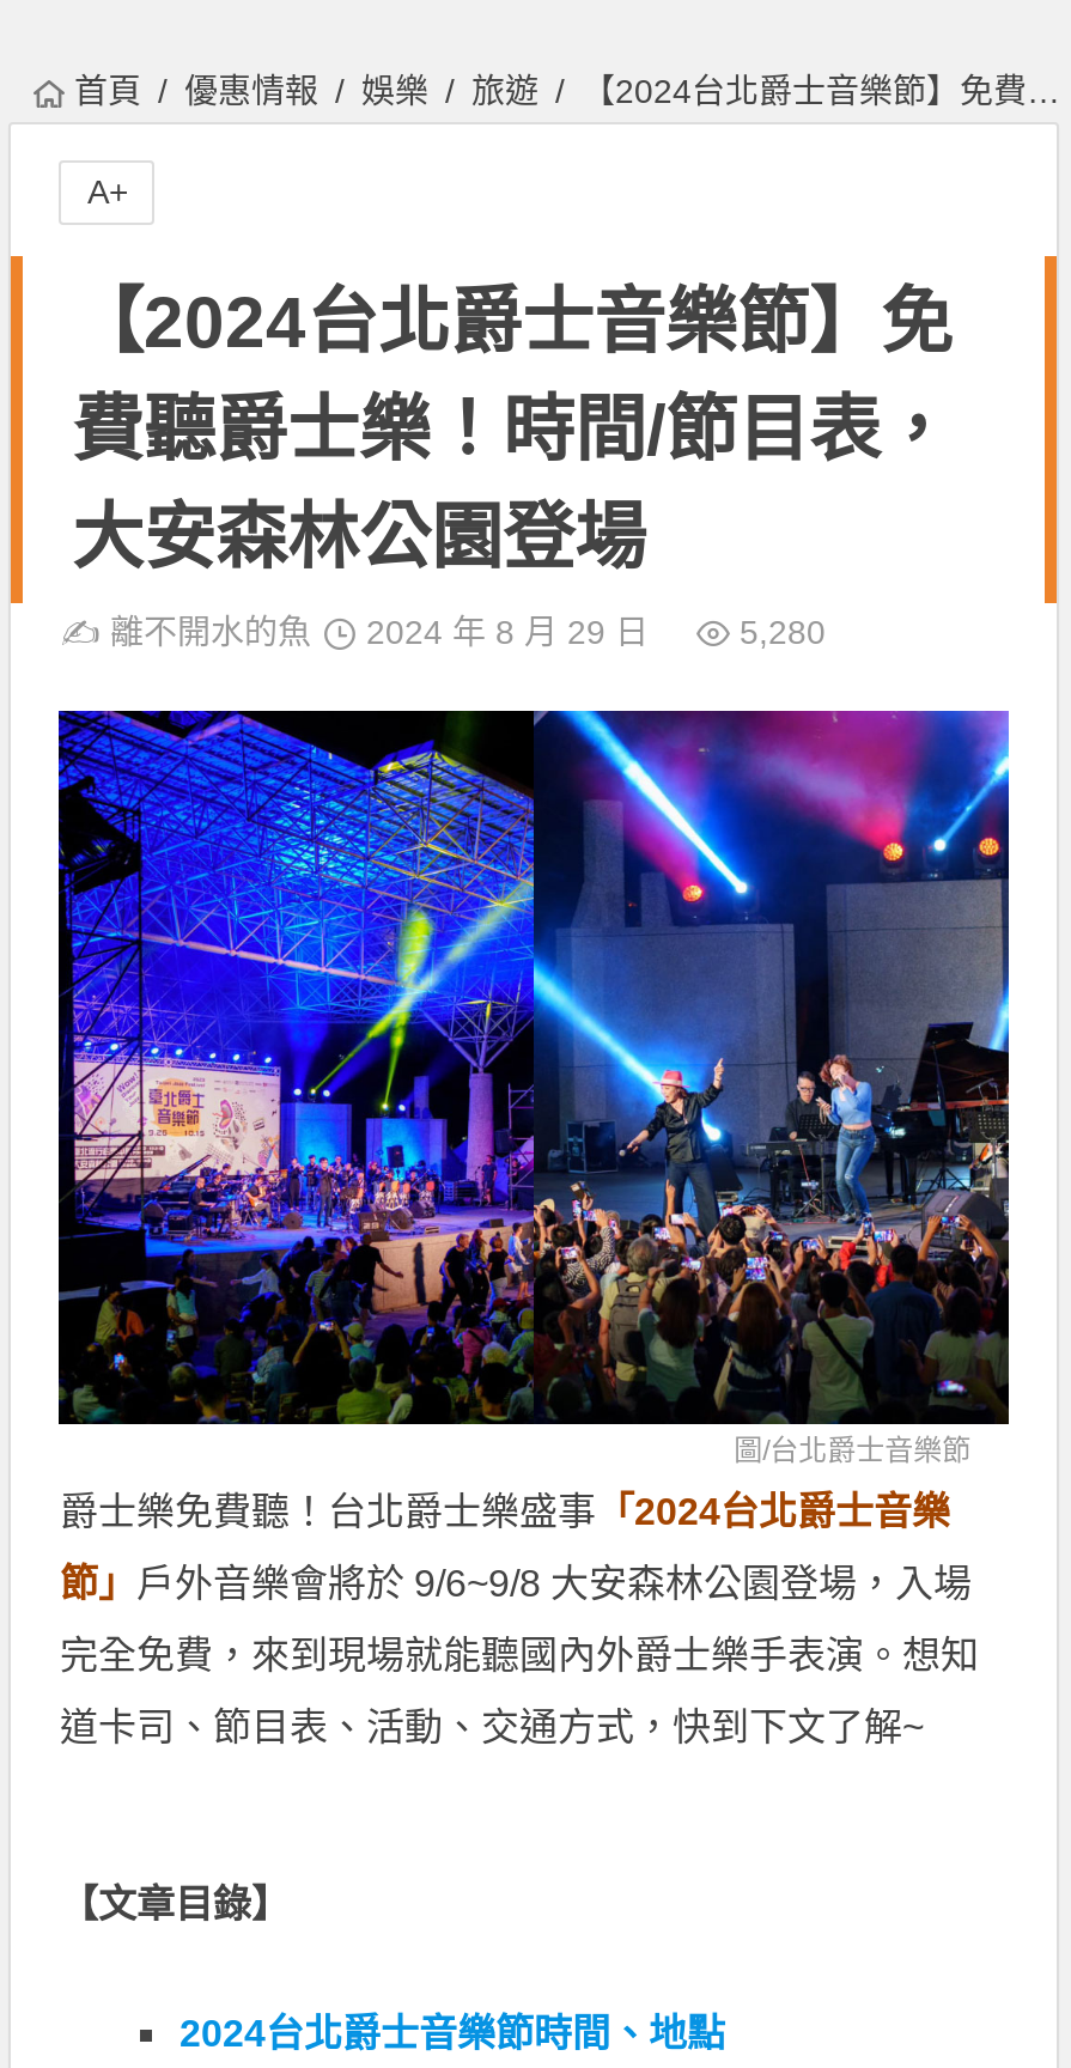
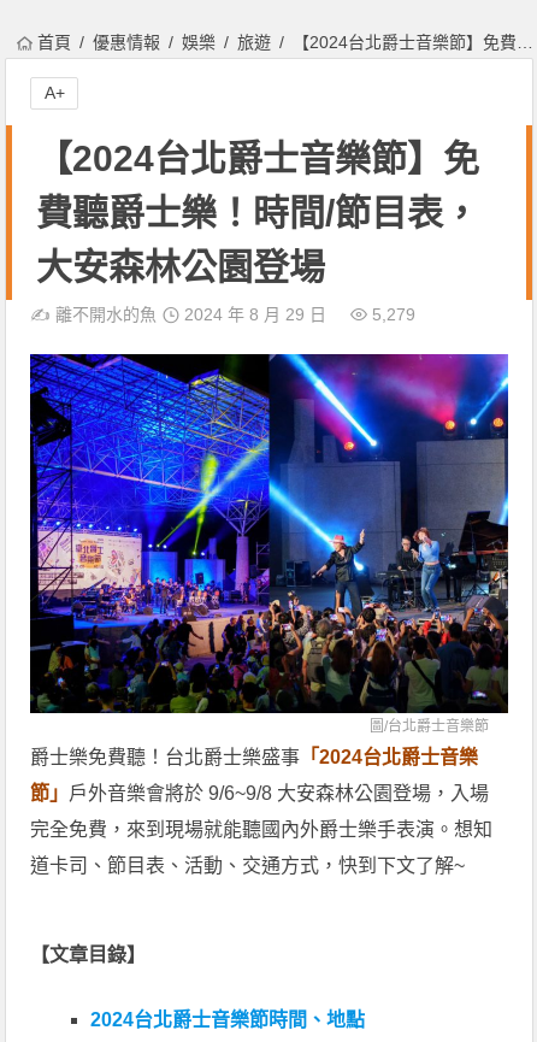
[730,613,826,652] 5,280 -> [368,305,416,324] 5,279

